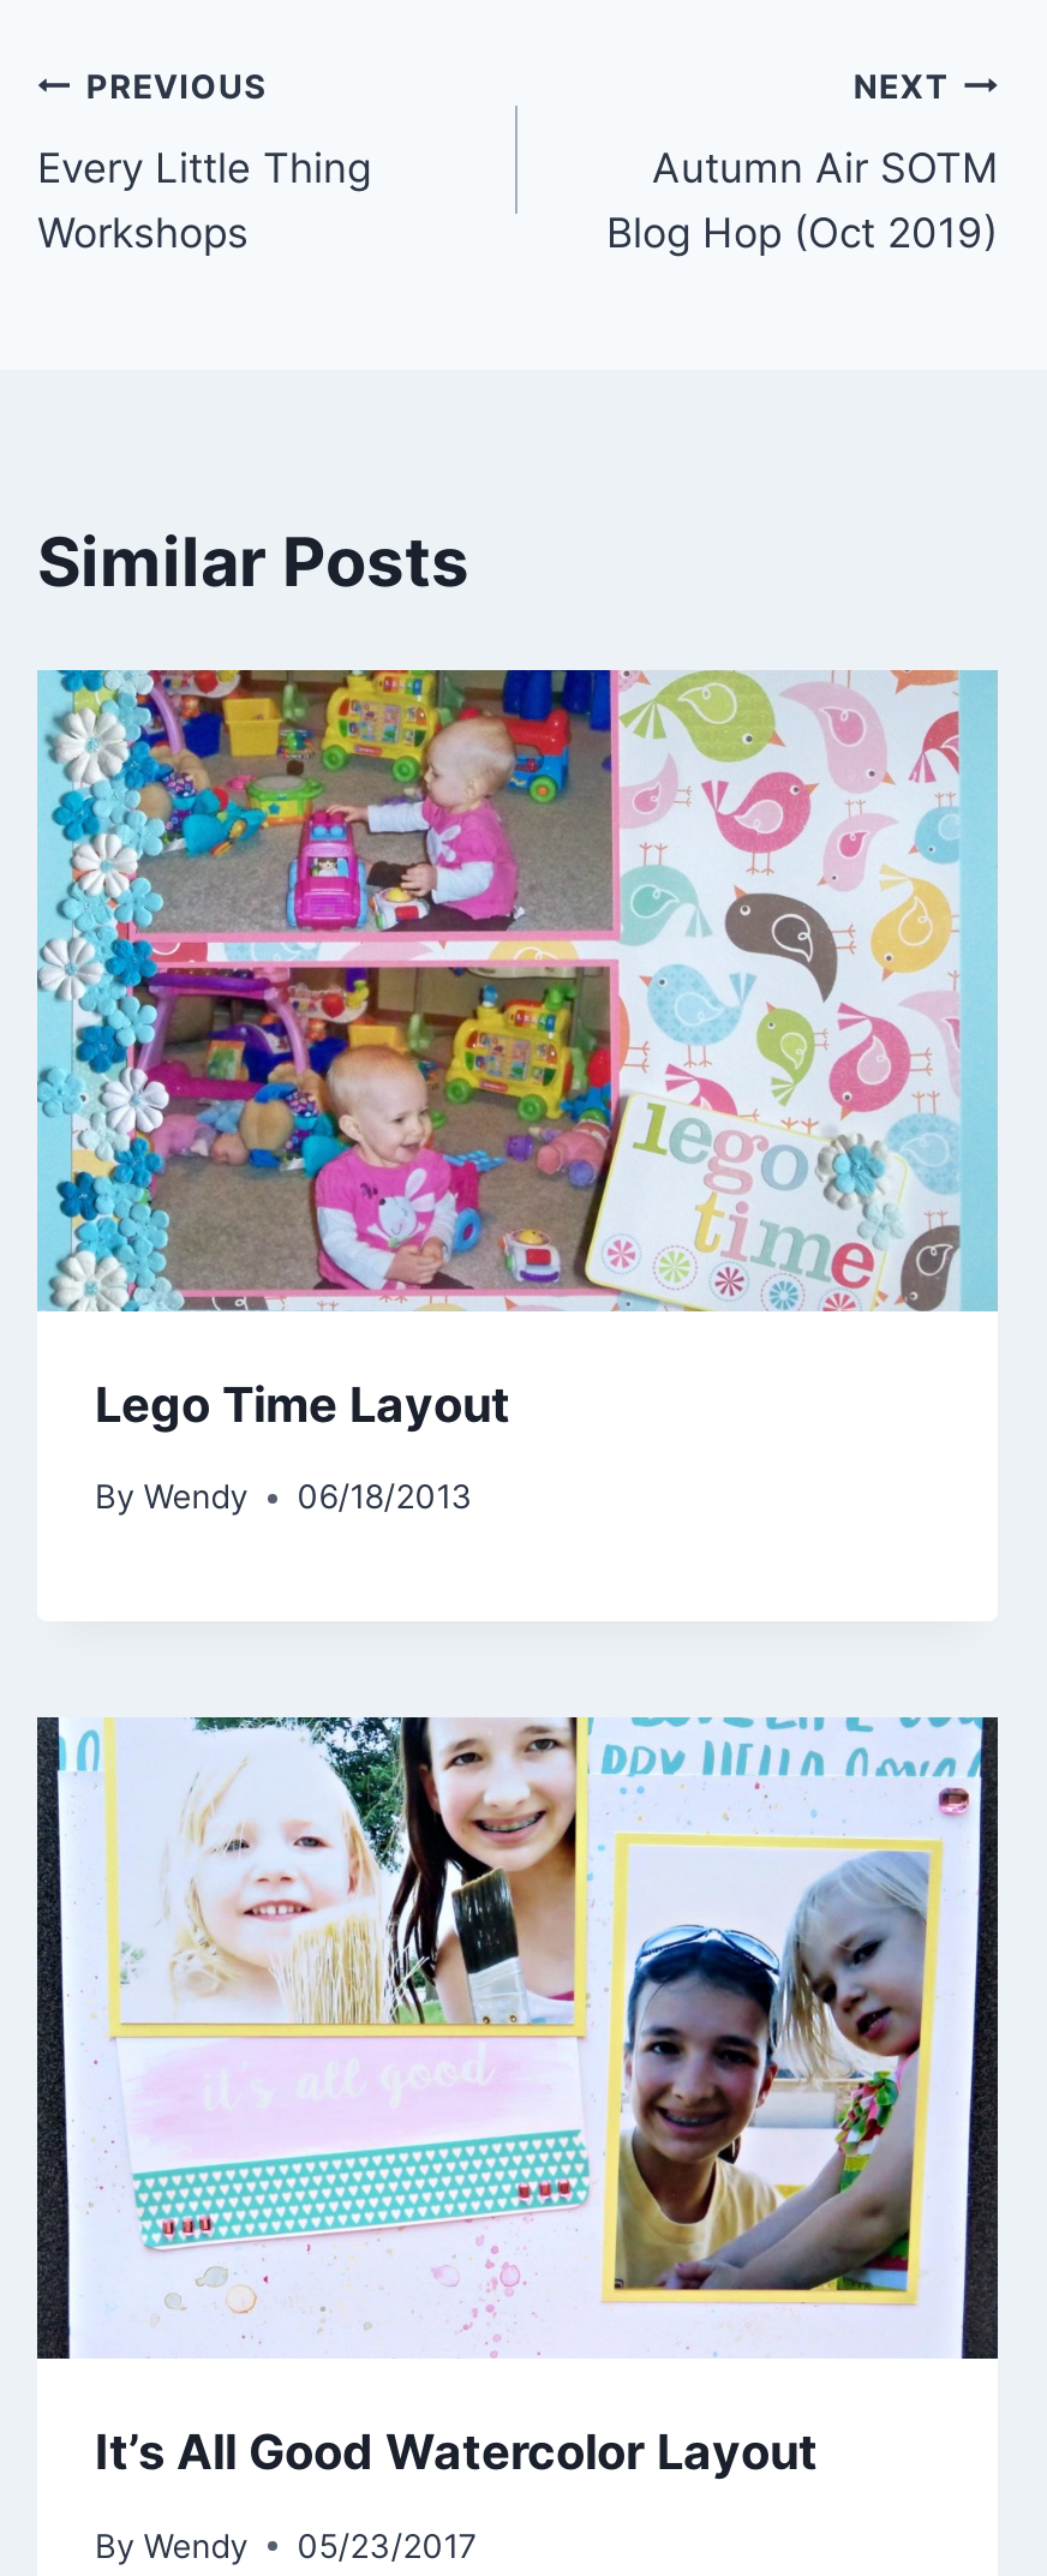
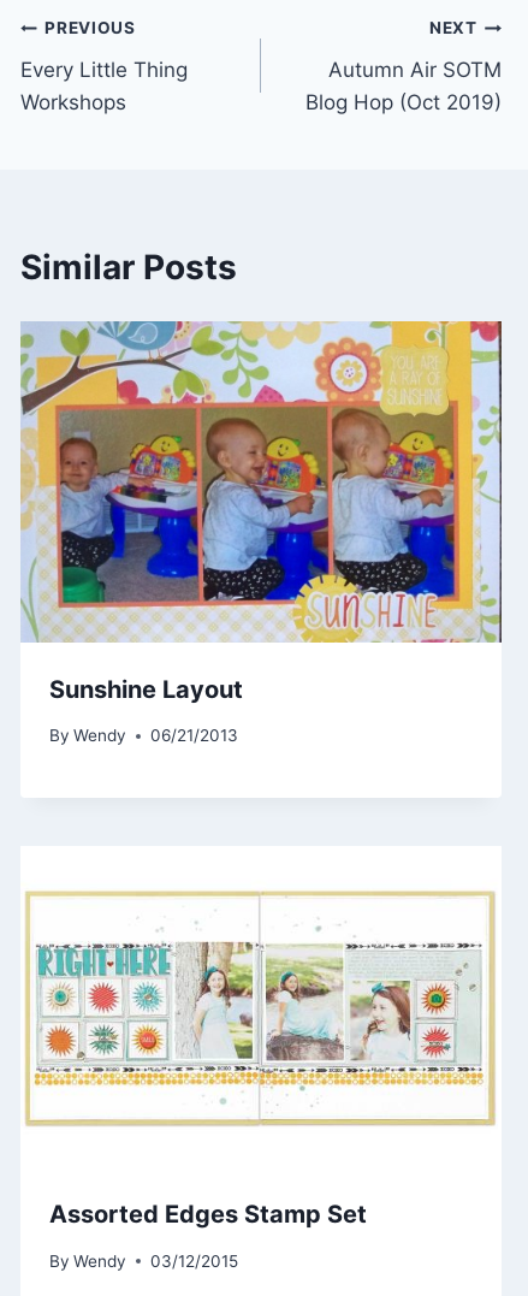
[35,668,998,1433] [image] | Lego Time Layout -> [19,320,503,703] [image] | Sunshine Layout
[95,1478,472,1516] By Wendy 06/18/2013 -> [49,726,238,745] By Wendy 06/21/2013
[35,1715,1000,2481] [image] | It’s All Good Watercolor Layout -> [20,846,502,1228] [image] | Assorted Edges Stamp Set
[95,2526,477,2564] By Wendy 05/23/2017 -> [49,1251,238,1270] By Wendy 03/12/2015

